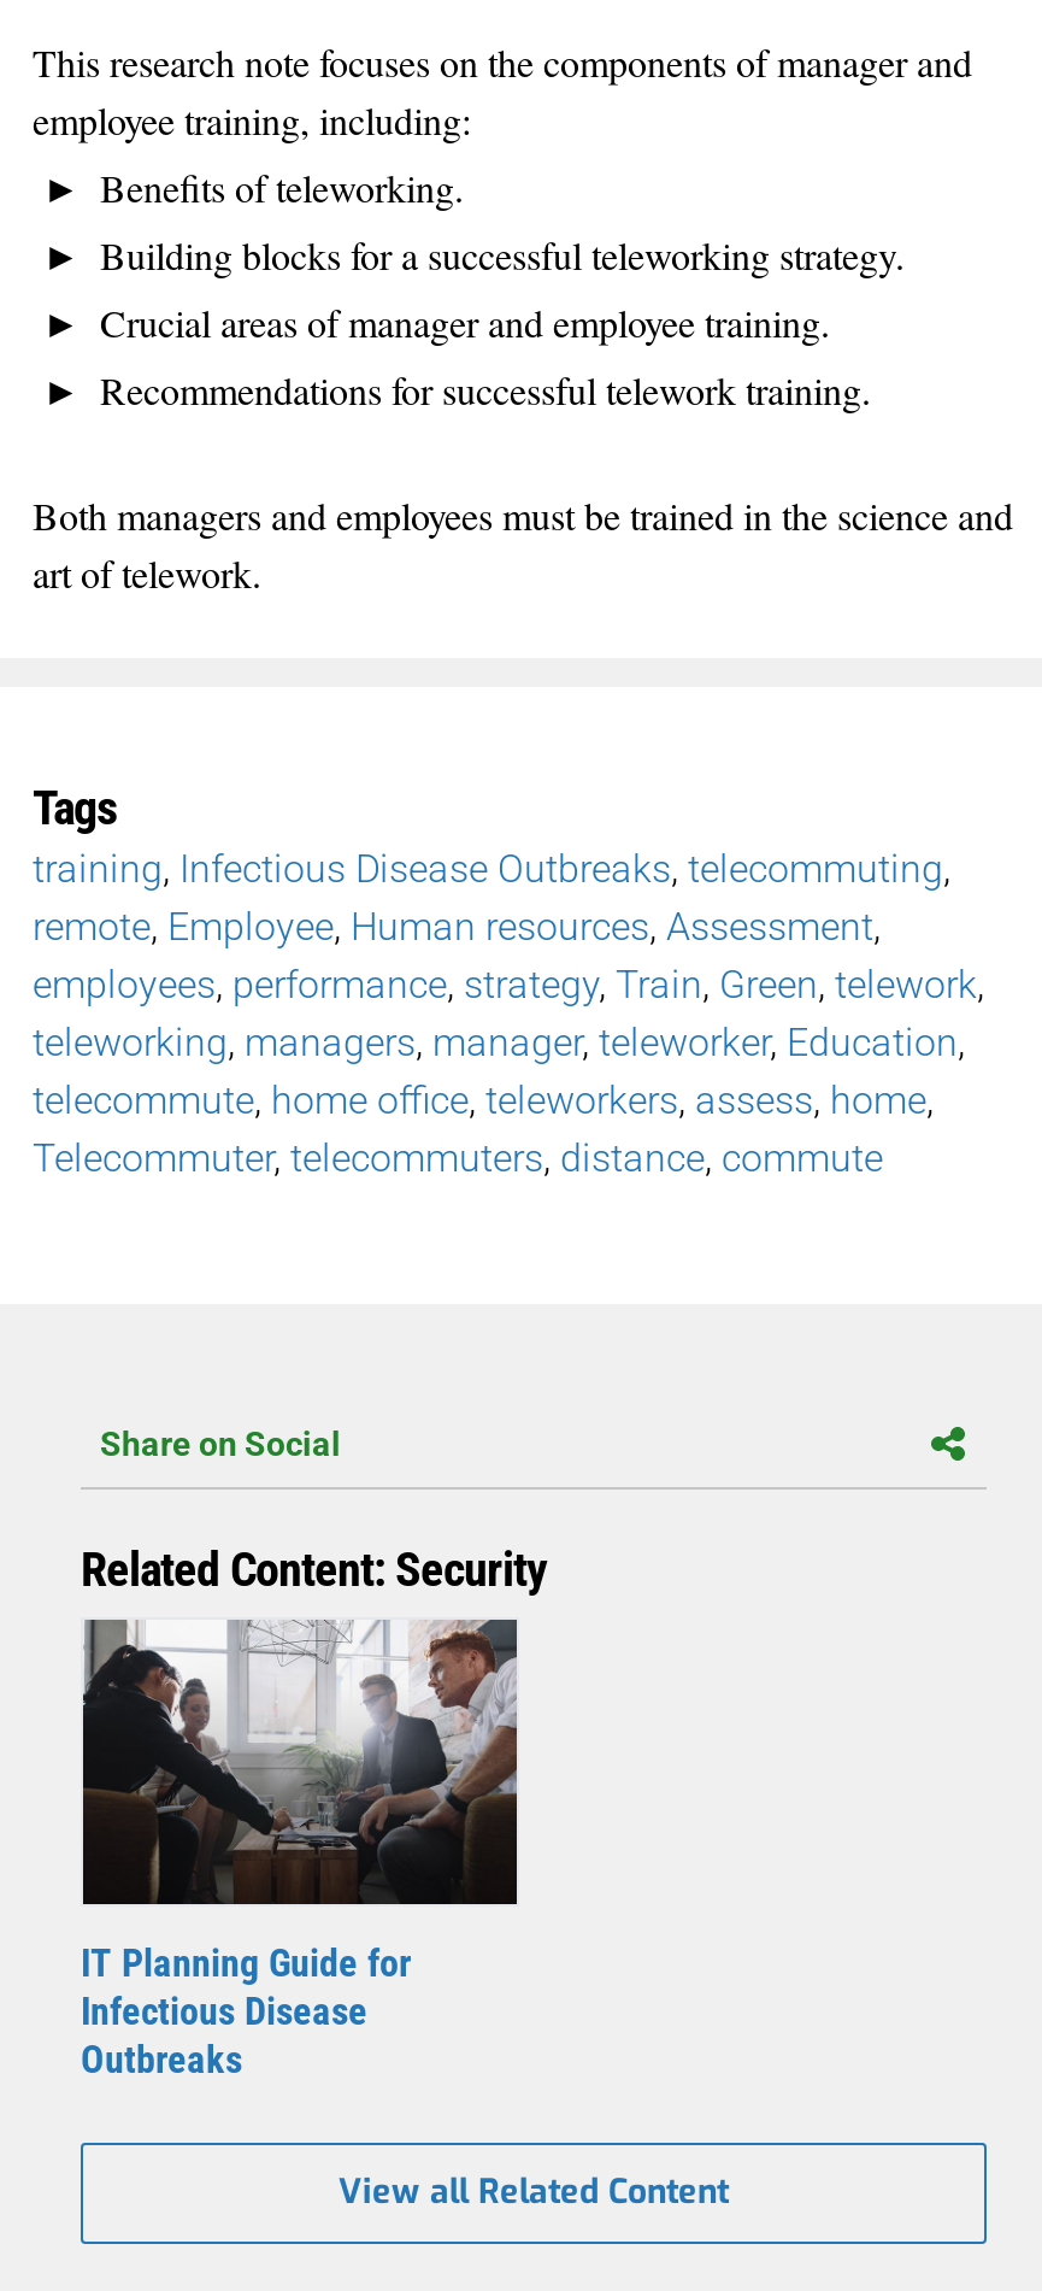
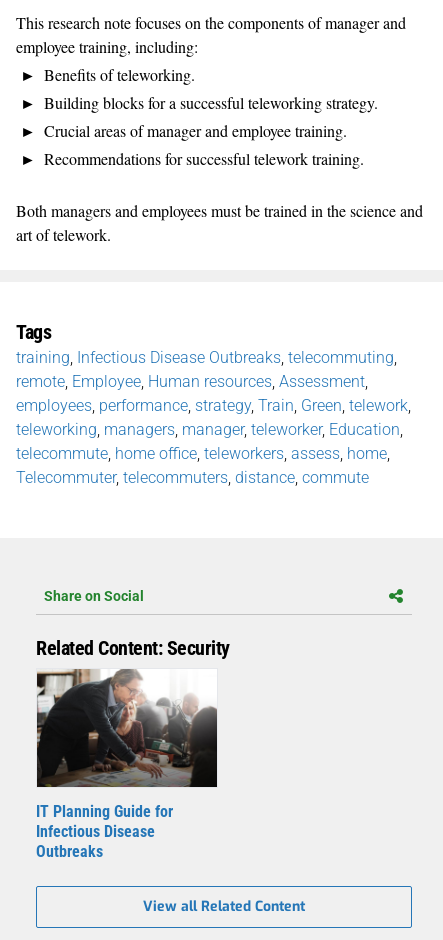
[83,1617,519,1907] [image] -> [37,668,217,788] [image]

